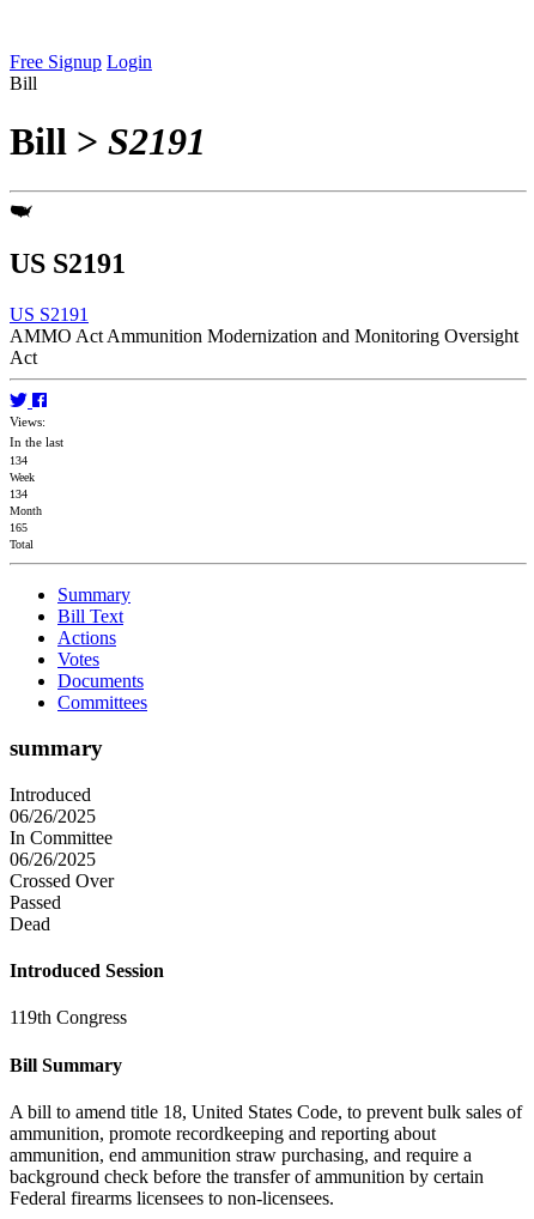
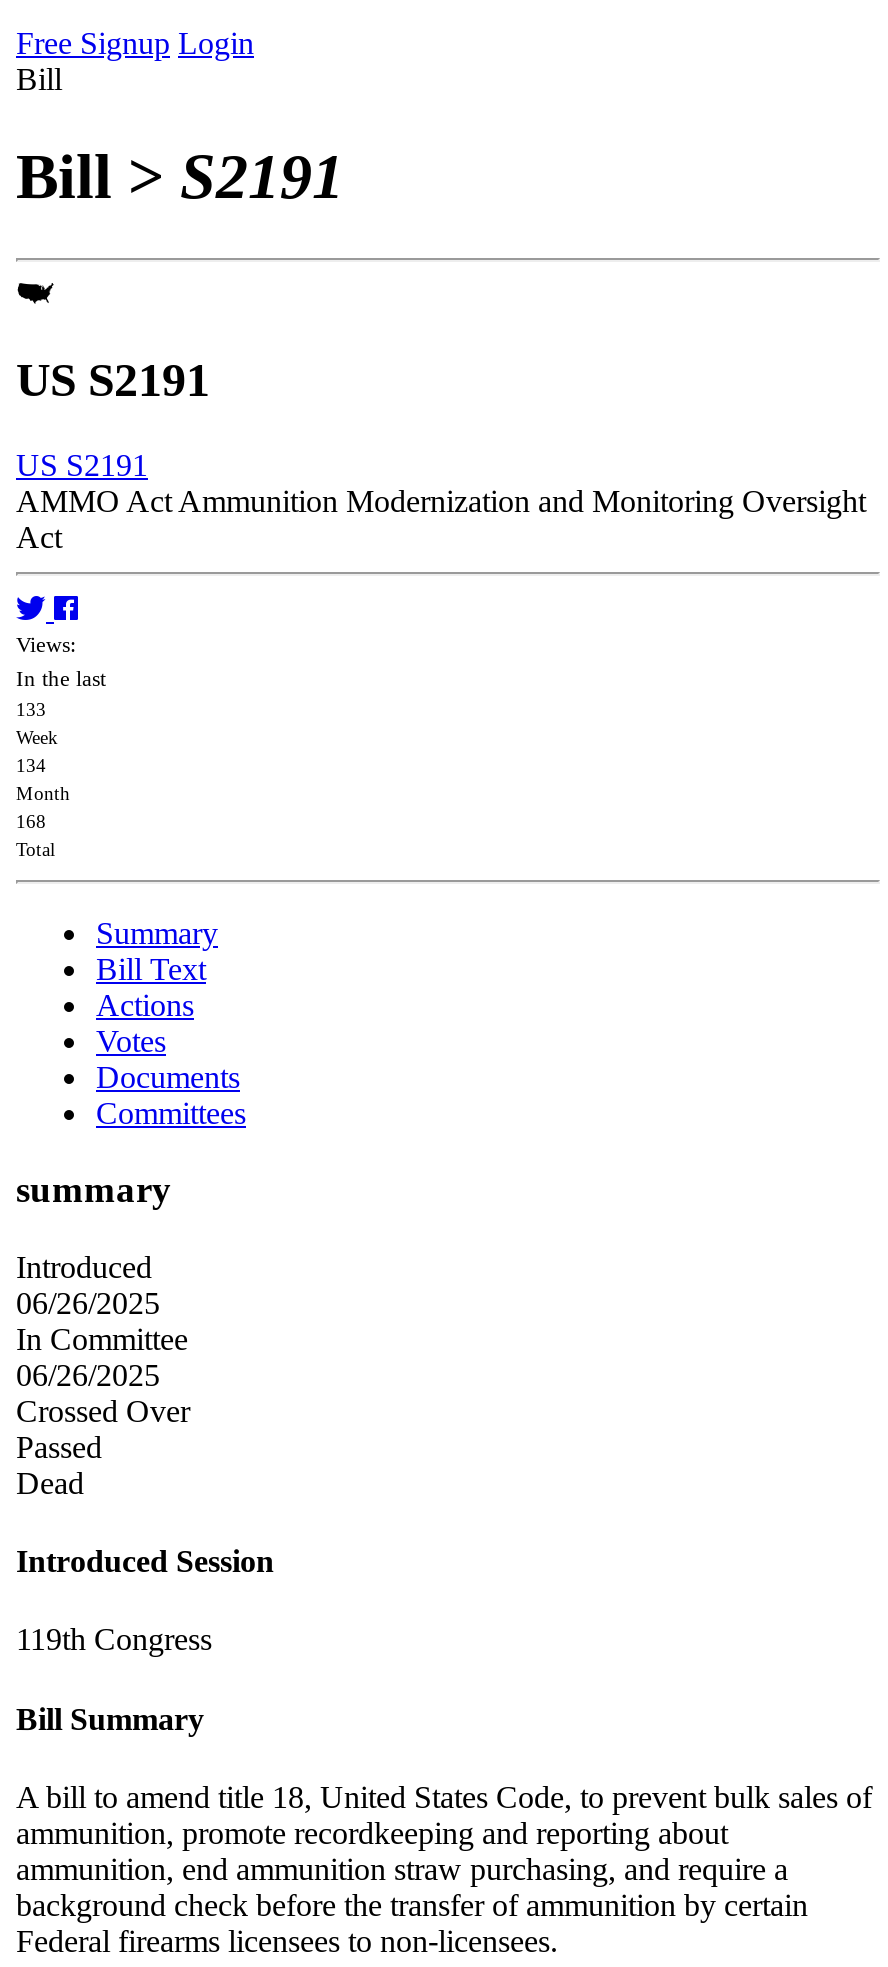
[10,453,28,466] 134 -> [16,697,46,719] 133
[10,520,28,533] 165 -> [16,809,46,831] 168

